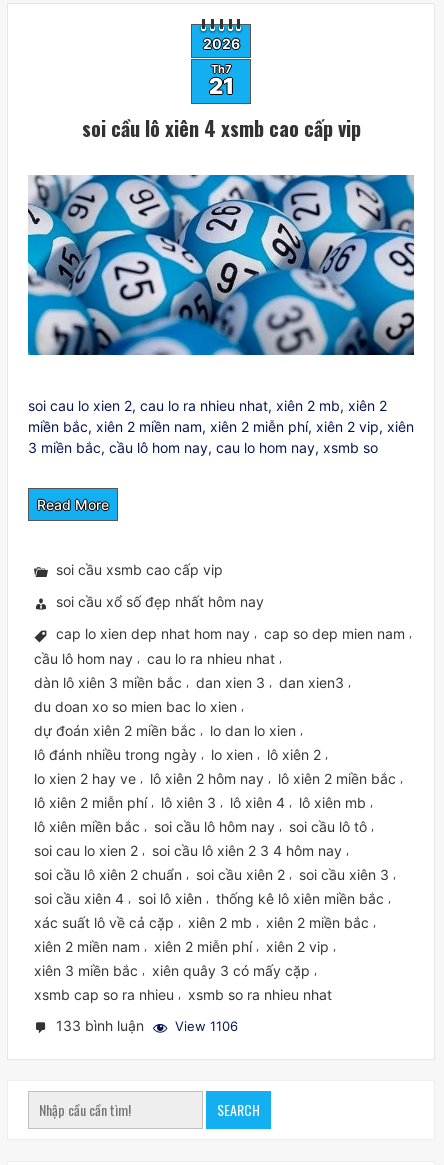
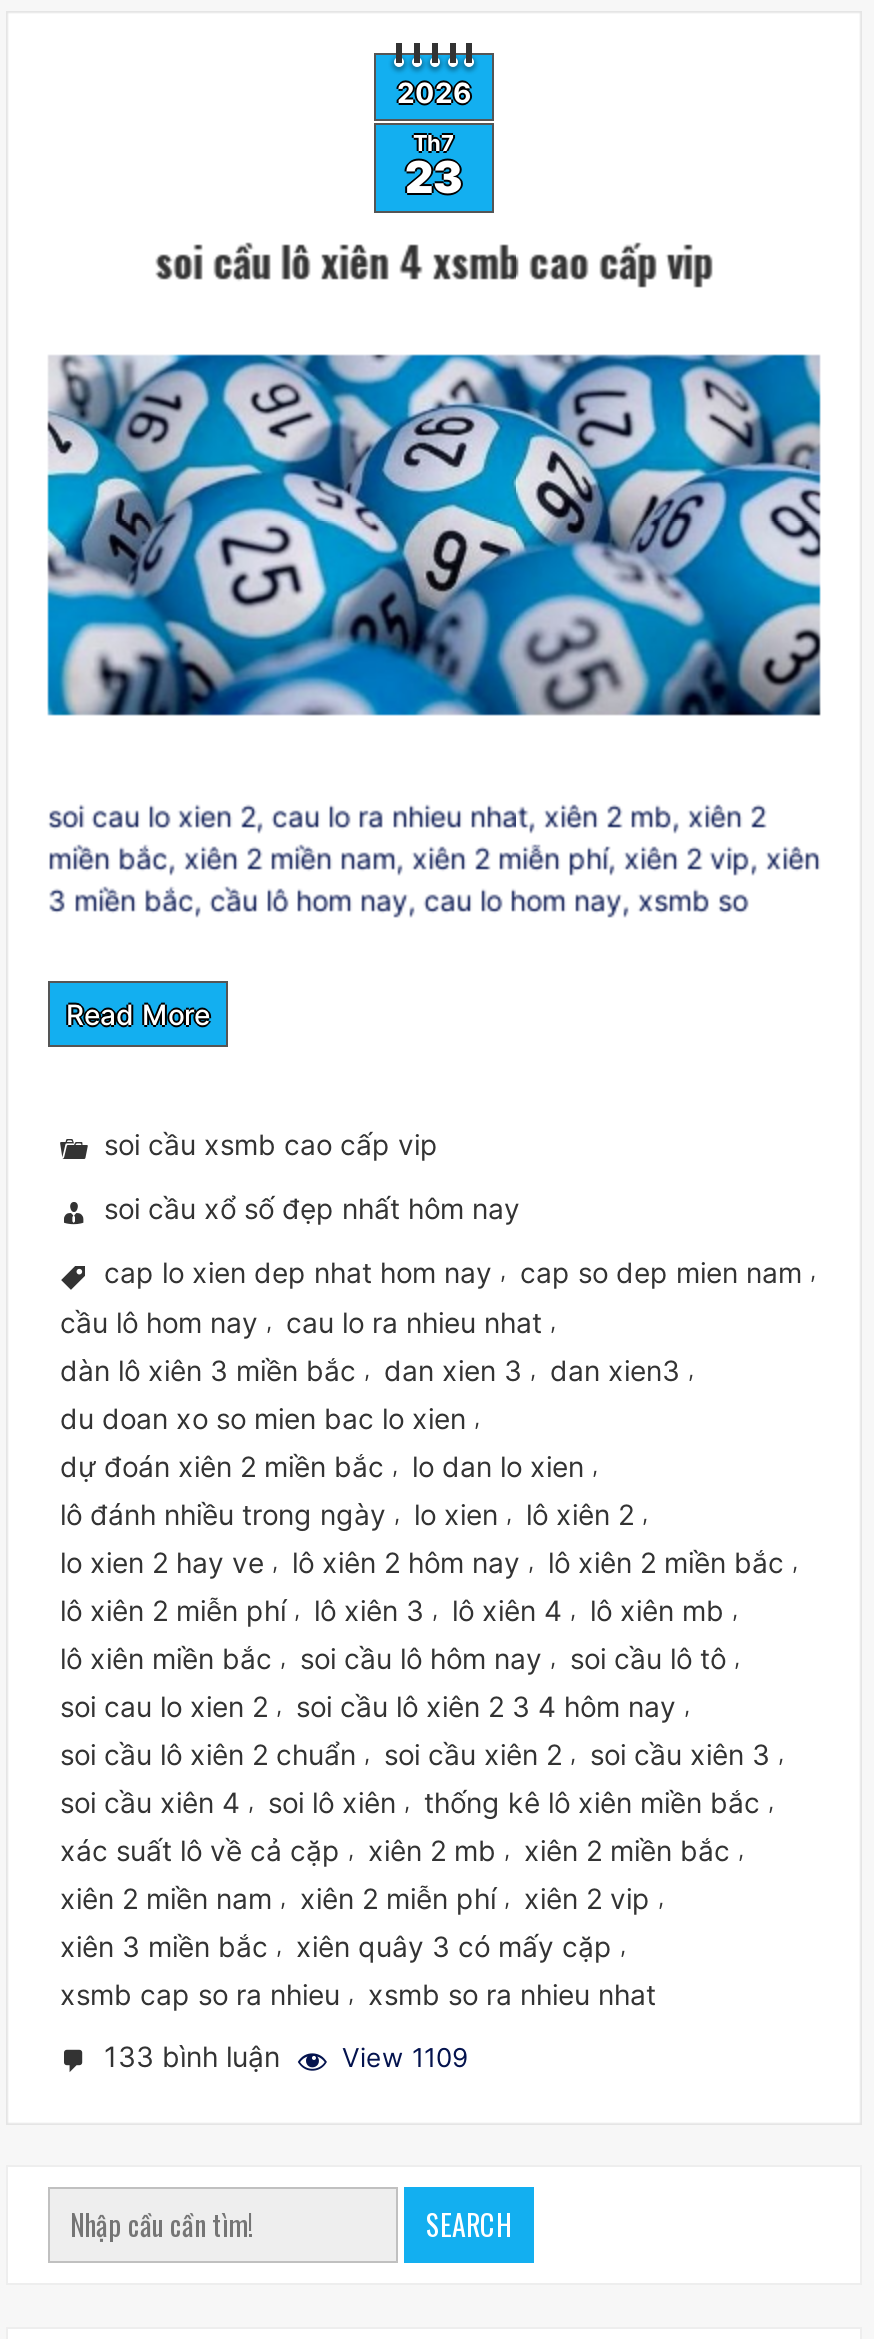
[208,72,233,98] 21 -> [405,150,463,202] 23
[56,1016,238,1035] 133 bình luận ở View 1106 -> [104,2037,468,2075] 133 bình luận ở View 1109

